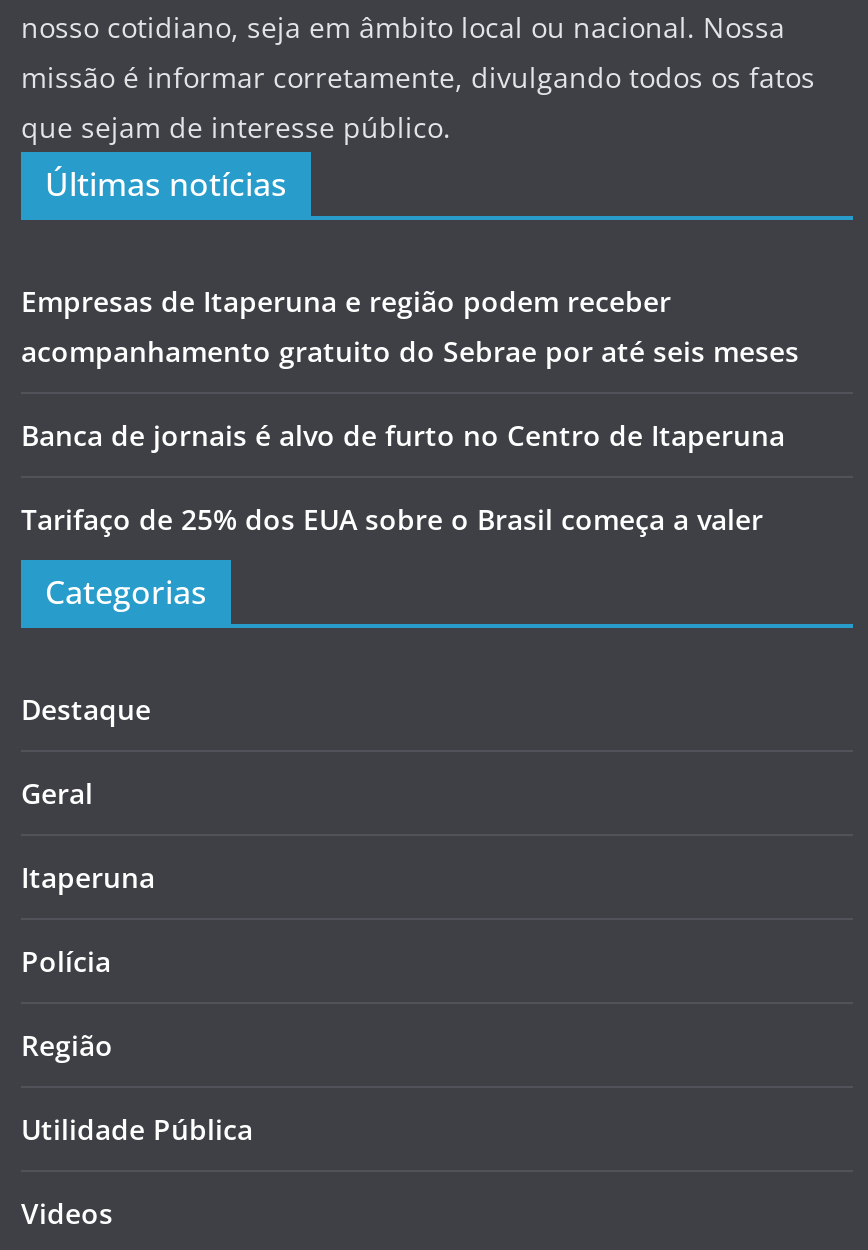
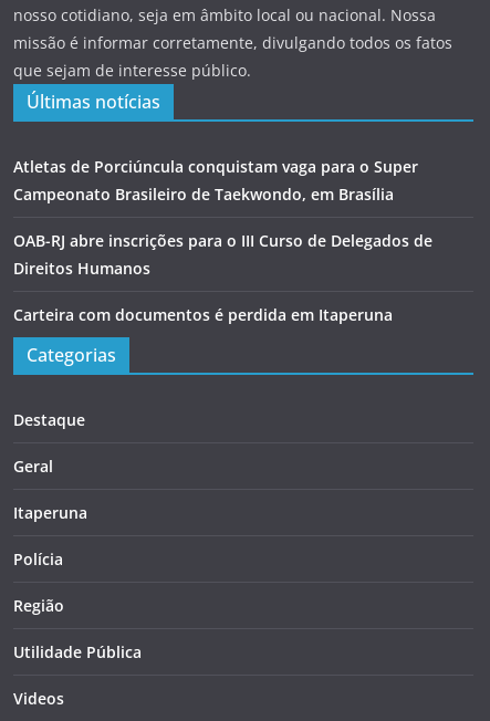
[21,282,799,370] Empresas de Itaperuna e região podem receber | acompanhamento gratuito do Sebrae por até seis meses -> [13,156,418,204] Atletas de Porciúncula conquistam vaga para o Super | Campeonato Brasileiro de Taekwondo, em Brasília
[21,416,785,454] Banca de jornais é alvo de furto no Centro de Itaperuna -> [13,230,432,278] OAB-RJ abre inscrições para o III Curso de Delegados de | Direitos Humanos
[21,500,763,538] Tarifaço de 25% dos EUA sobre o Brasil começa a valer -> [13,304,393,325] Carteira com documentos é perdida em Itaperuna

